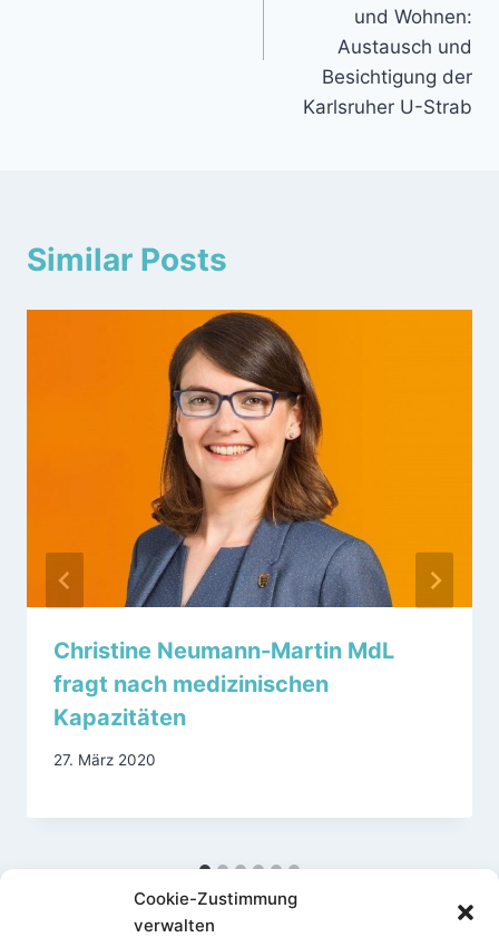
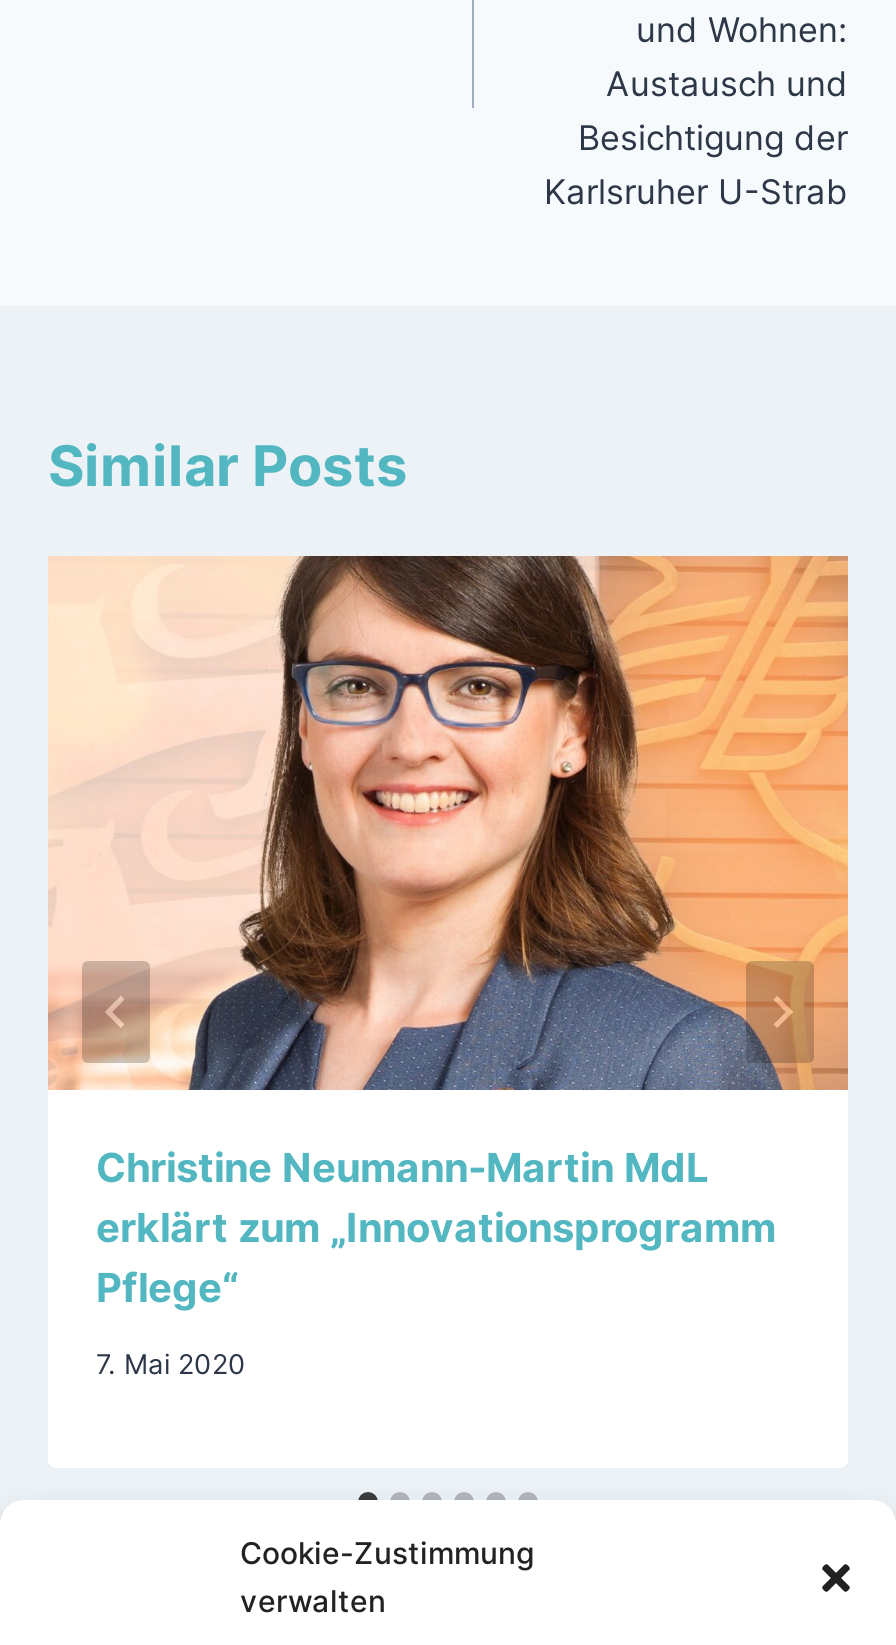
[26,309,473,608] [image] -> [48,554,850,1092] [image]
[53,670,329,731] fragt nach medizinischen | Kapazitäten -> [96,1204,776,1312] erklärt zum „Innovationsprogramm | Pflege“
[53,751,156,769] 27. März 2020 -> [96,1349,246,1381] 7. Mai 2020

